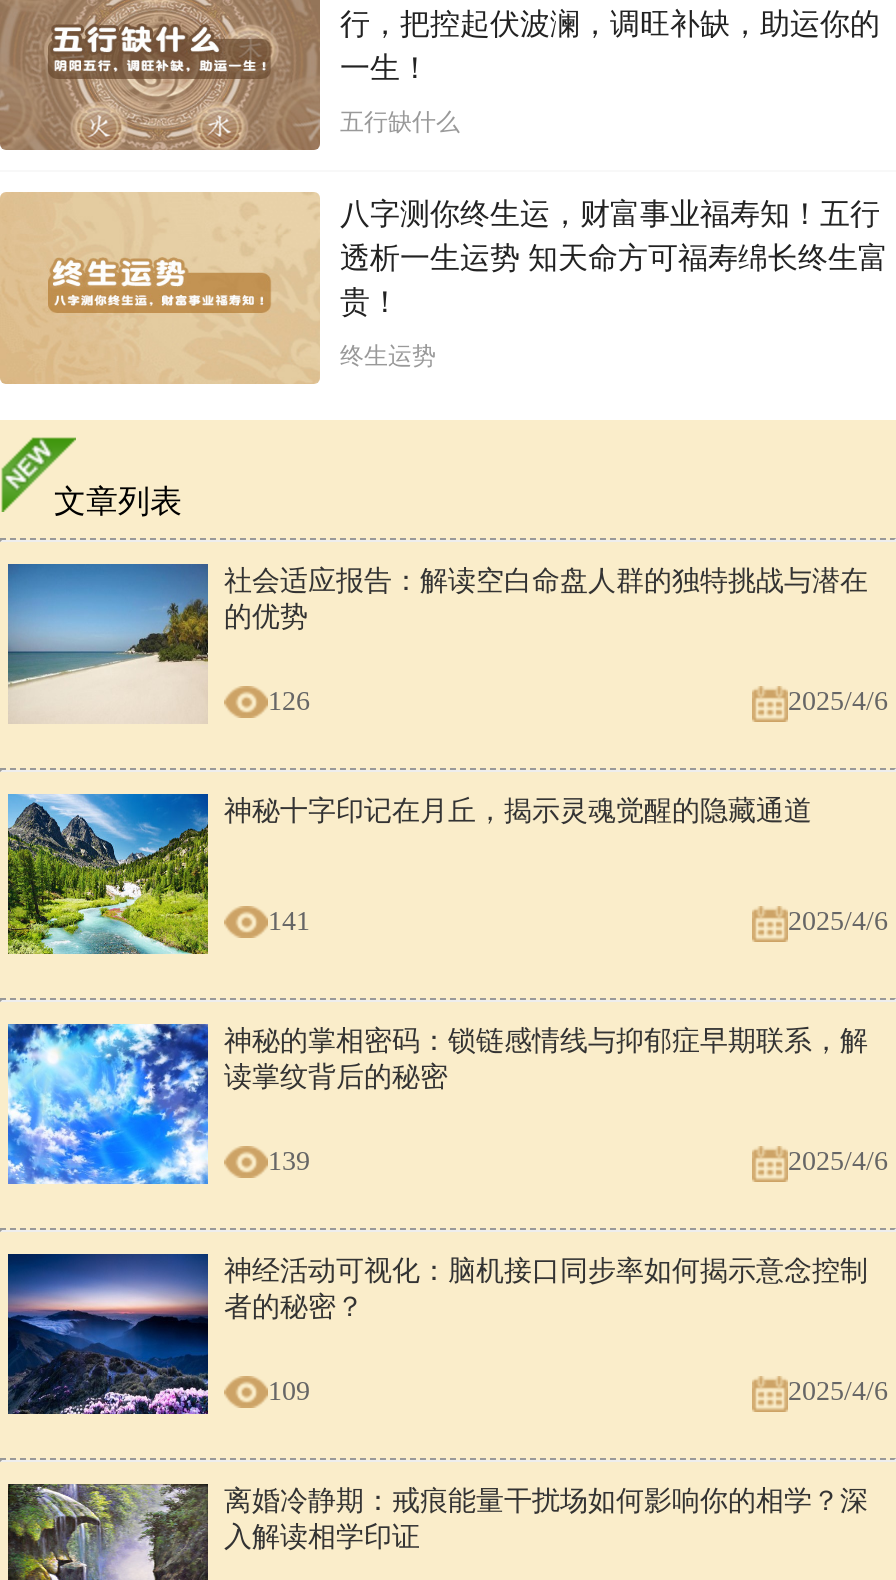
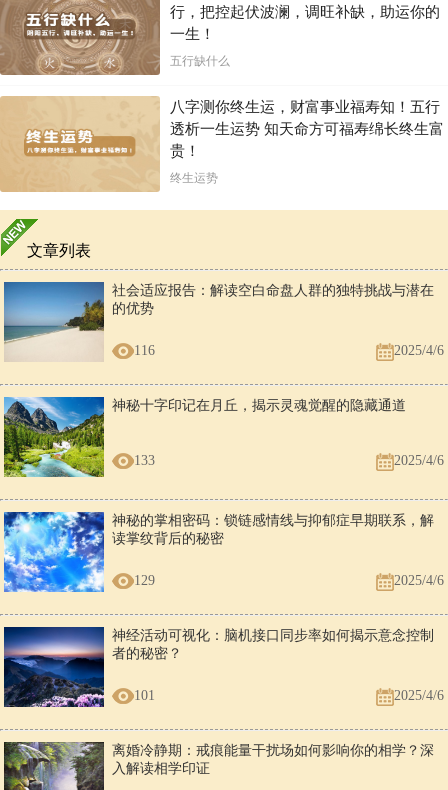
[268,685,310,715] 126 -> [134,343,155,358] 116
[268,905,310,935] 141 -> [134,453,155,468] 133
[268,1145,310,1175] 139 -> [134,573,155,588] 129
[268,1375,310,1405] 109 -> [134,688,155,703] 101

